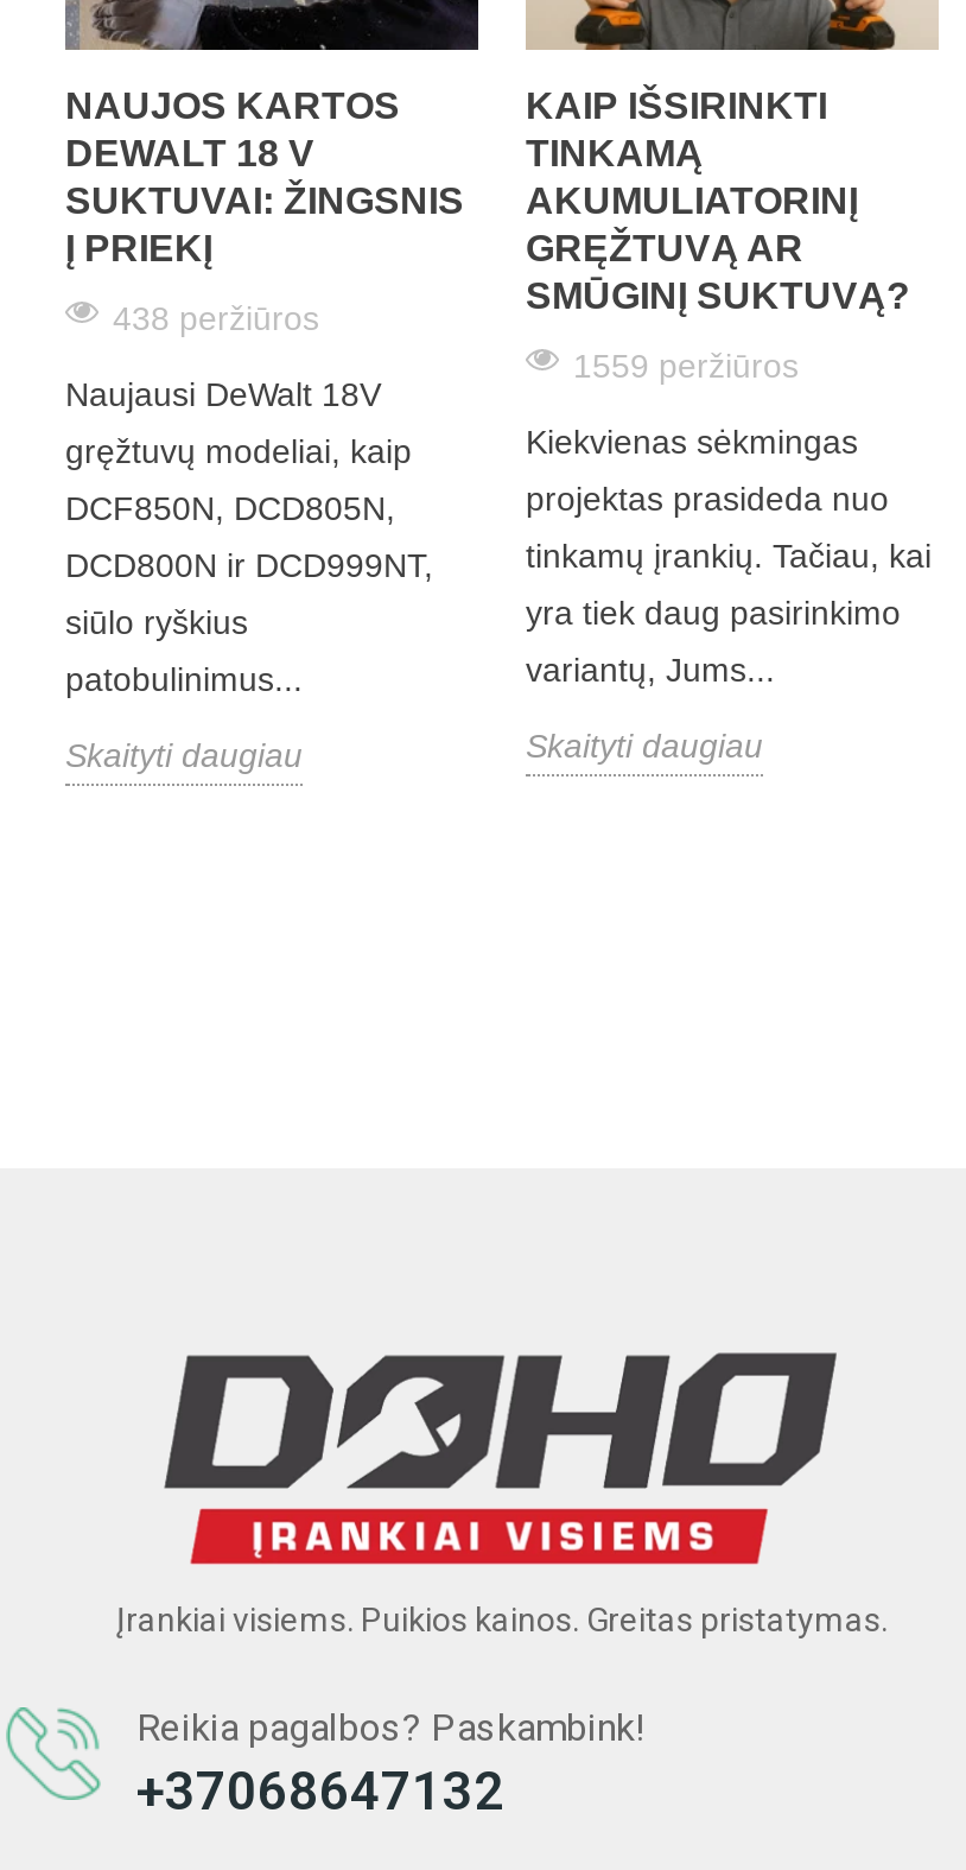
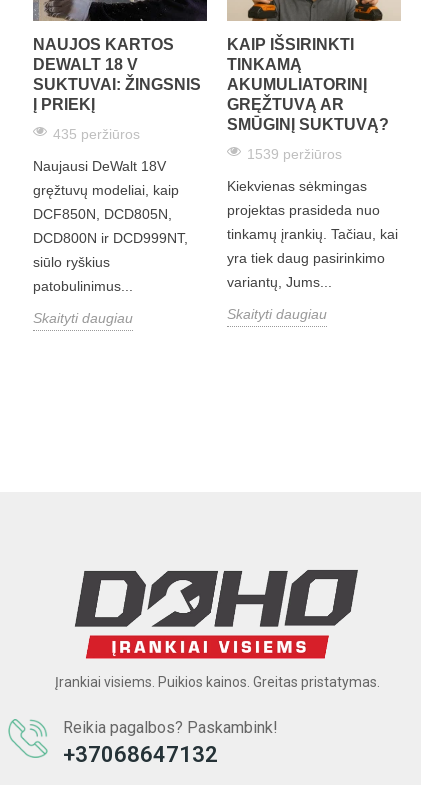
[113,300,319,338] 438 peržiūros -> [53,126,140,142] 435 peržiūros
[573,348,799,386] 1559 peržiūros -> [247,146,342,162] 1539 peržiūros

